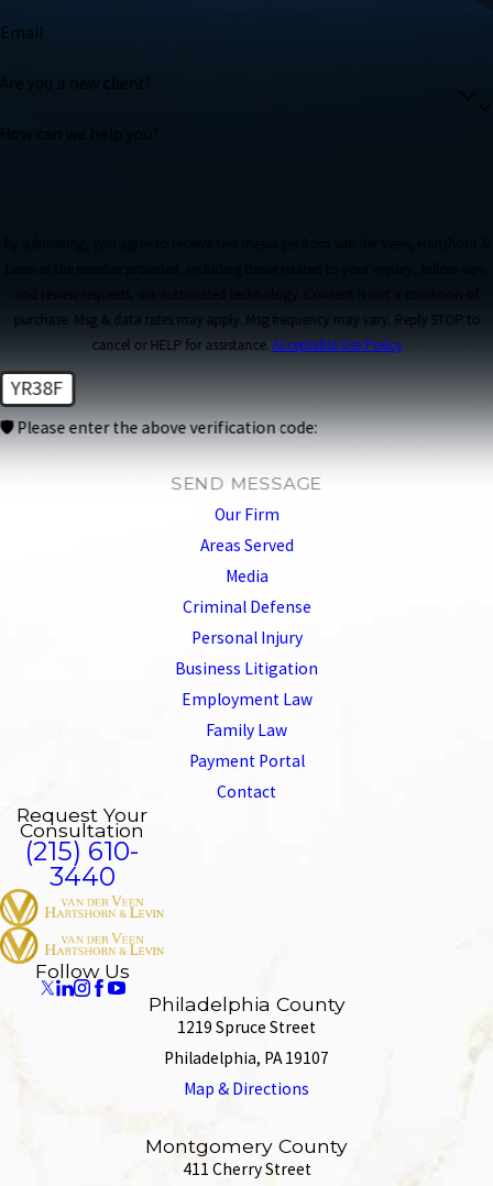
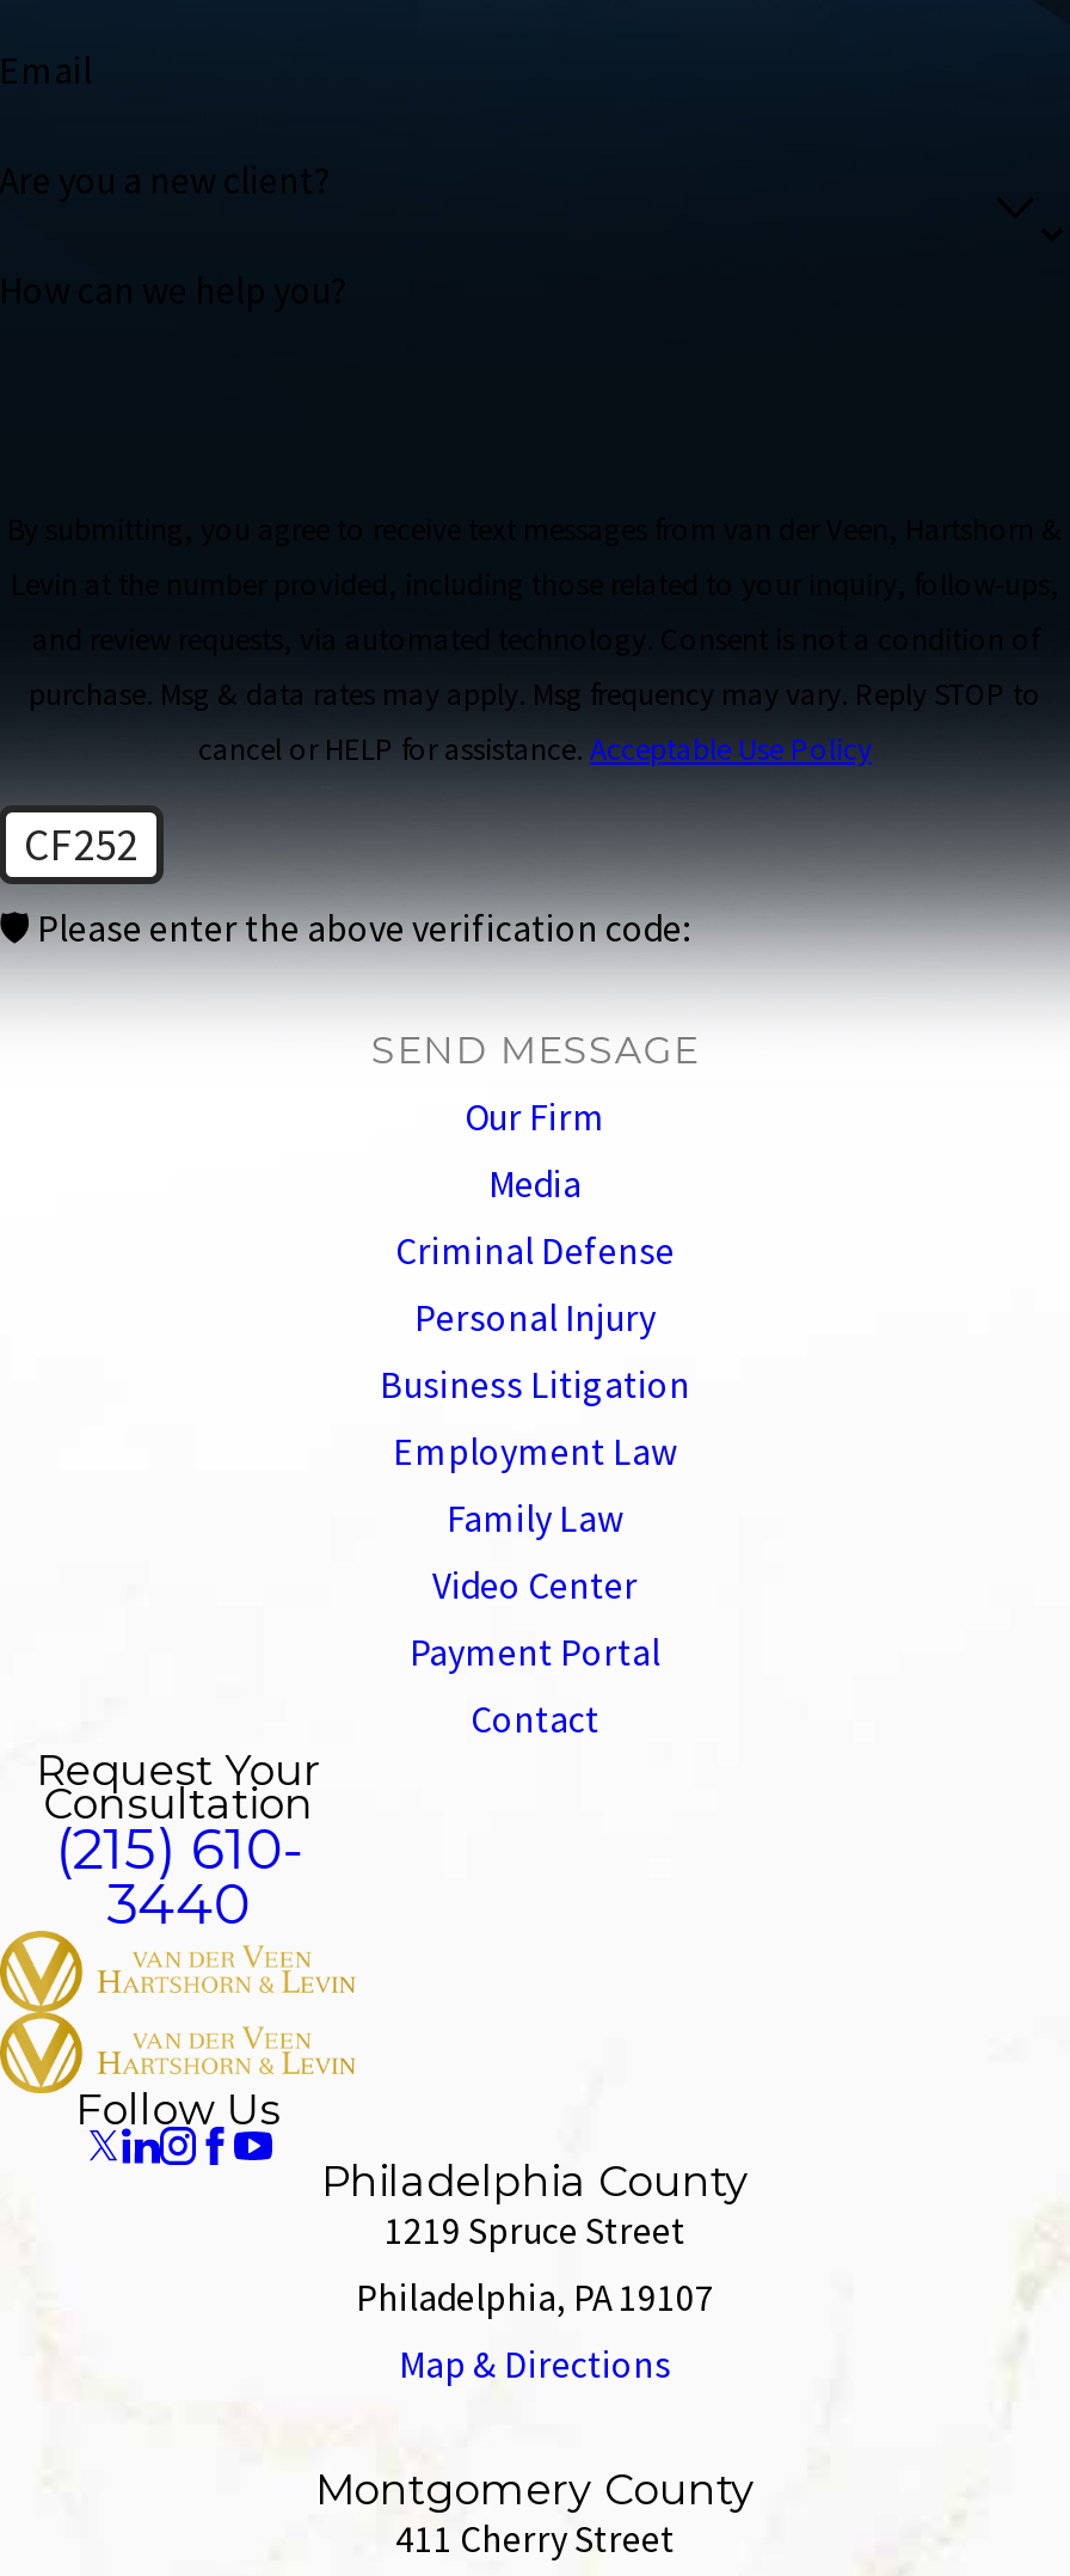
[11,376,64,401] YR38F -> [24,816,139,871] CF252
[200,534,293,555] Areas Served -> none
moved [175,565,318,740] -> [380,1161,690,1541]: Media | Criminal Defense | Personal Injury | Business Litigation | Employment Law | Family Law
none -> [432,1562,638,1607] Video Center

